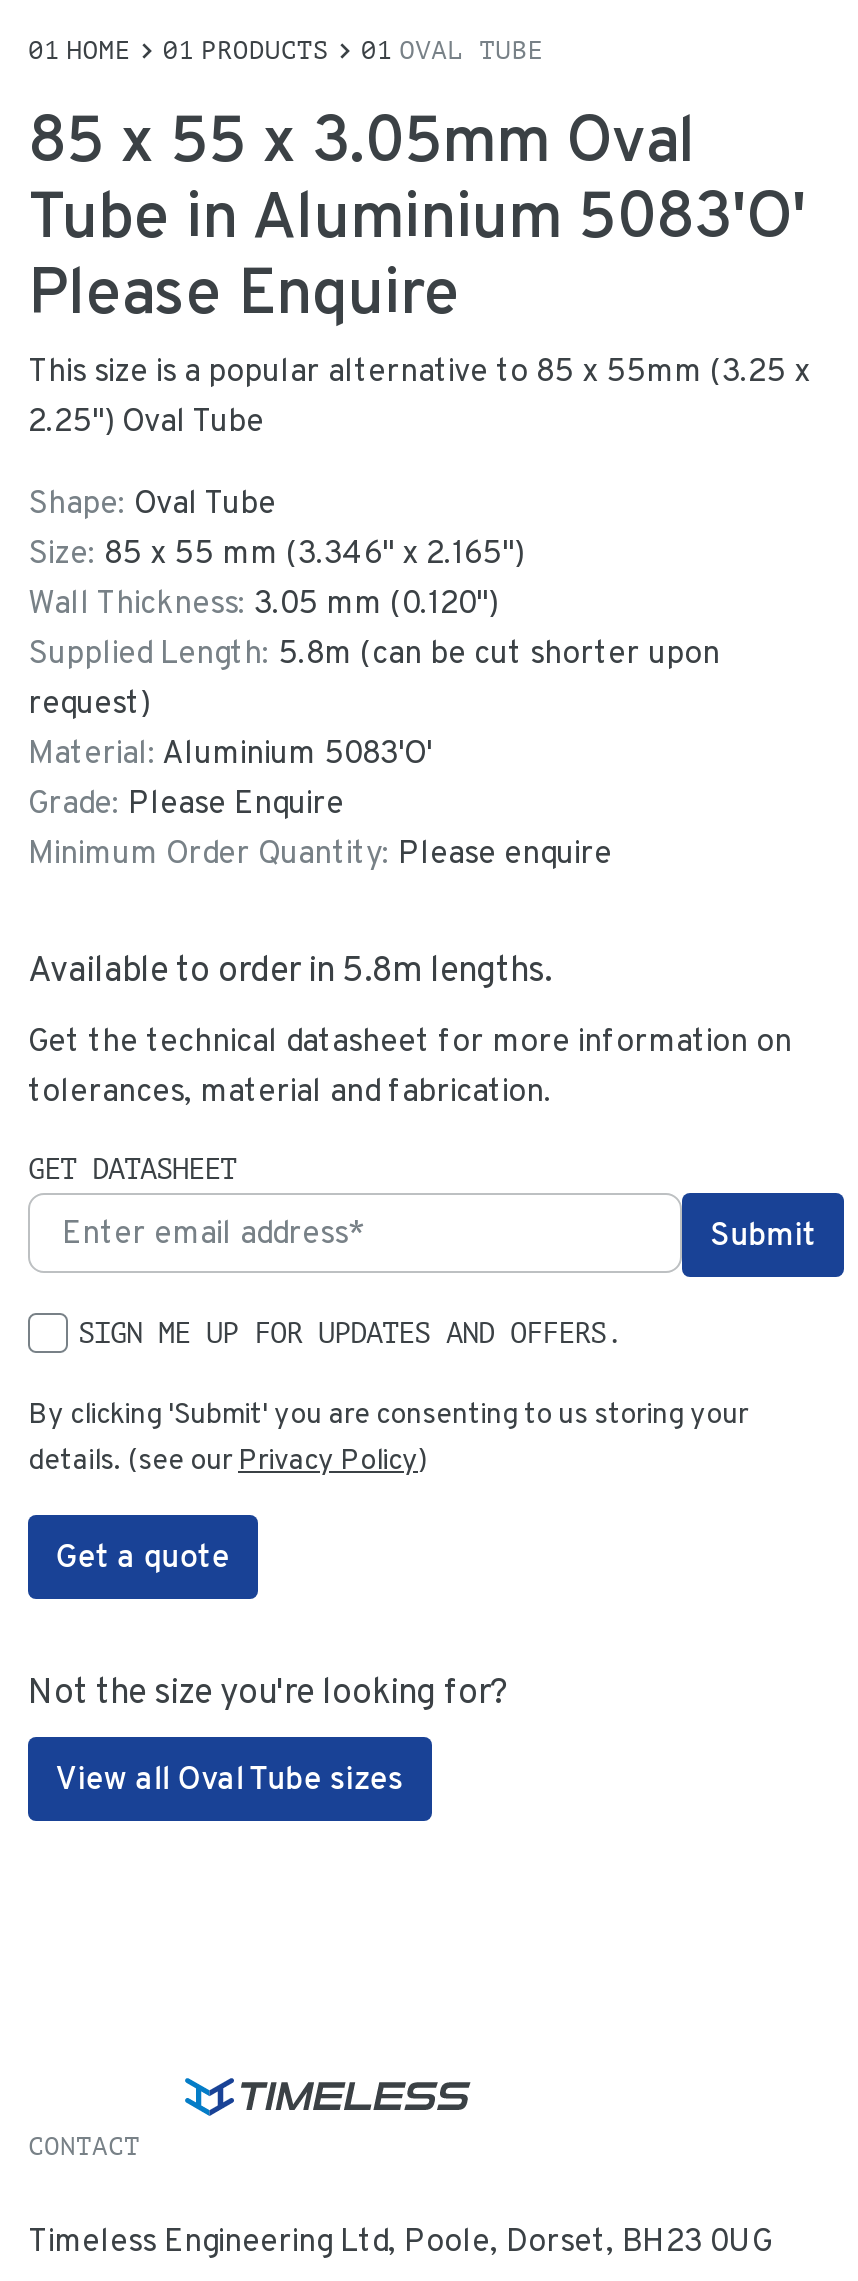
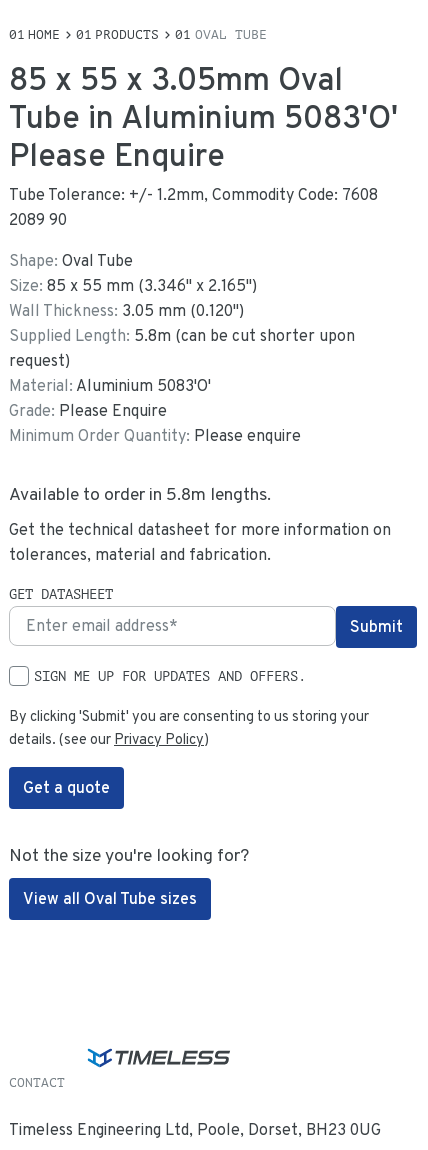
[28,349,810,441] This size is a popular alternative to 85 x 55mm (3.25 x | 2.25") Oval Tube -> [9,184,378,230] Tube Tolerance: +/- 1.2mm, Commodity Code: 7608 | 2089 90

